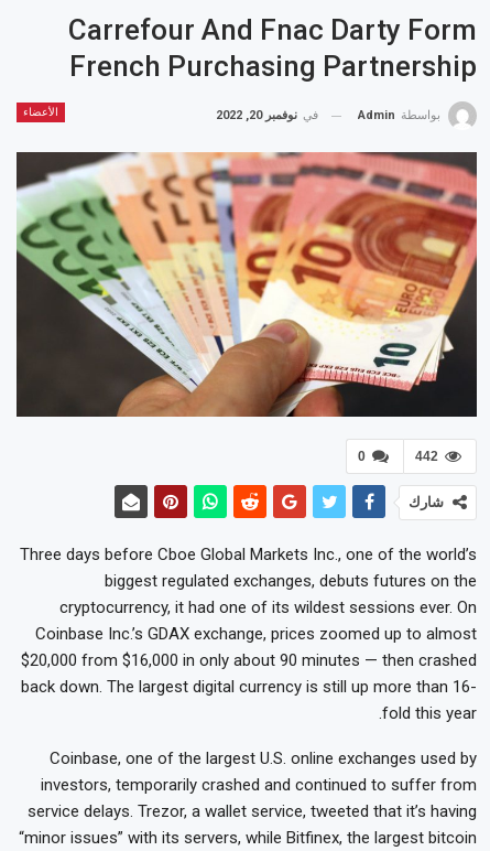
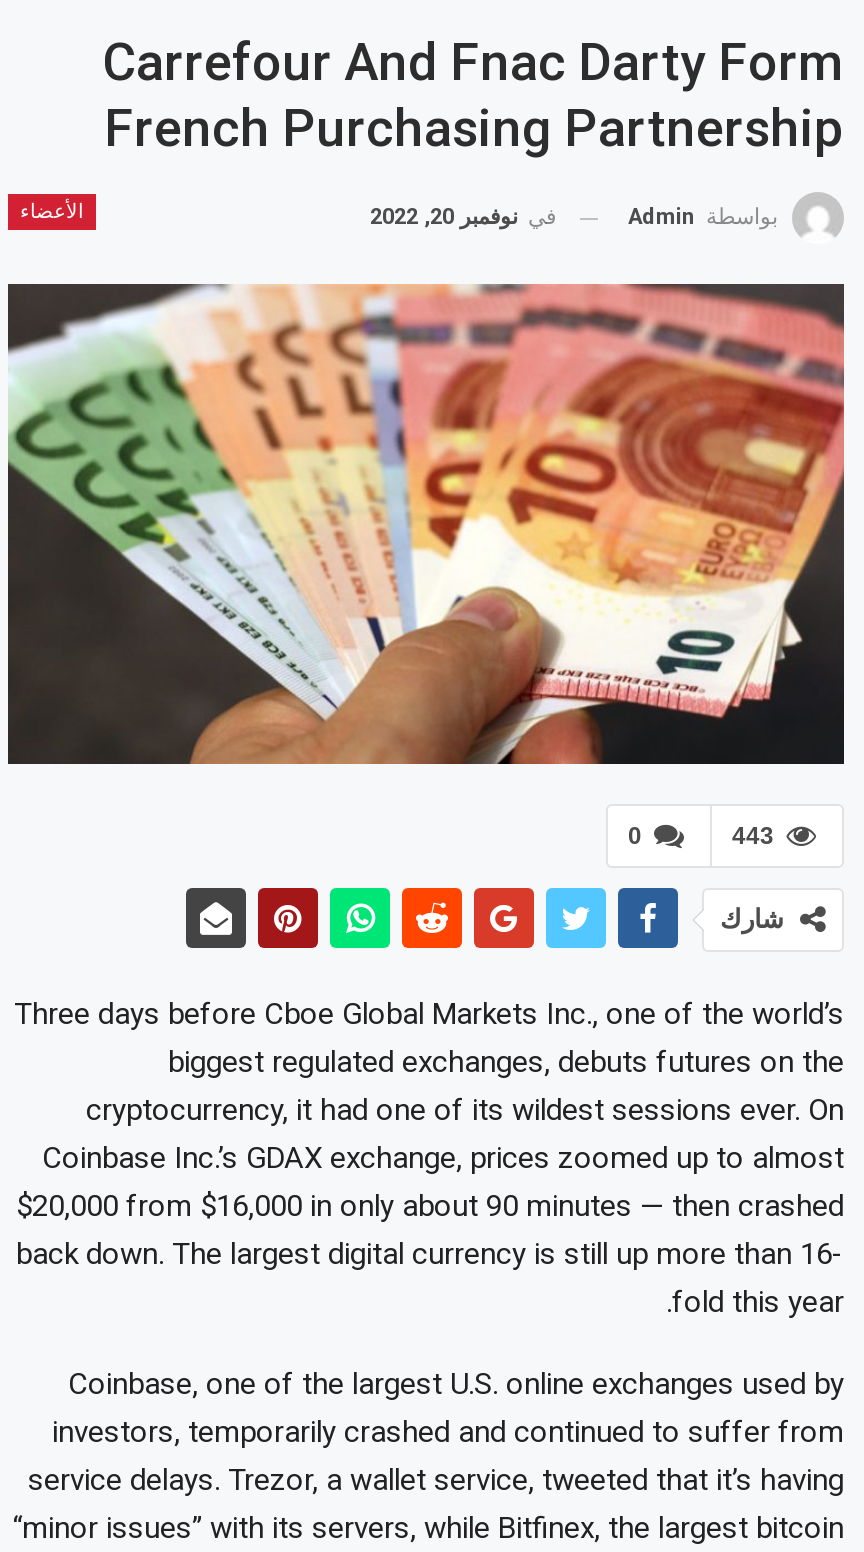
[415,448,438,464] 442 -> [732,821,774,849] 443

